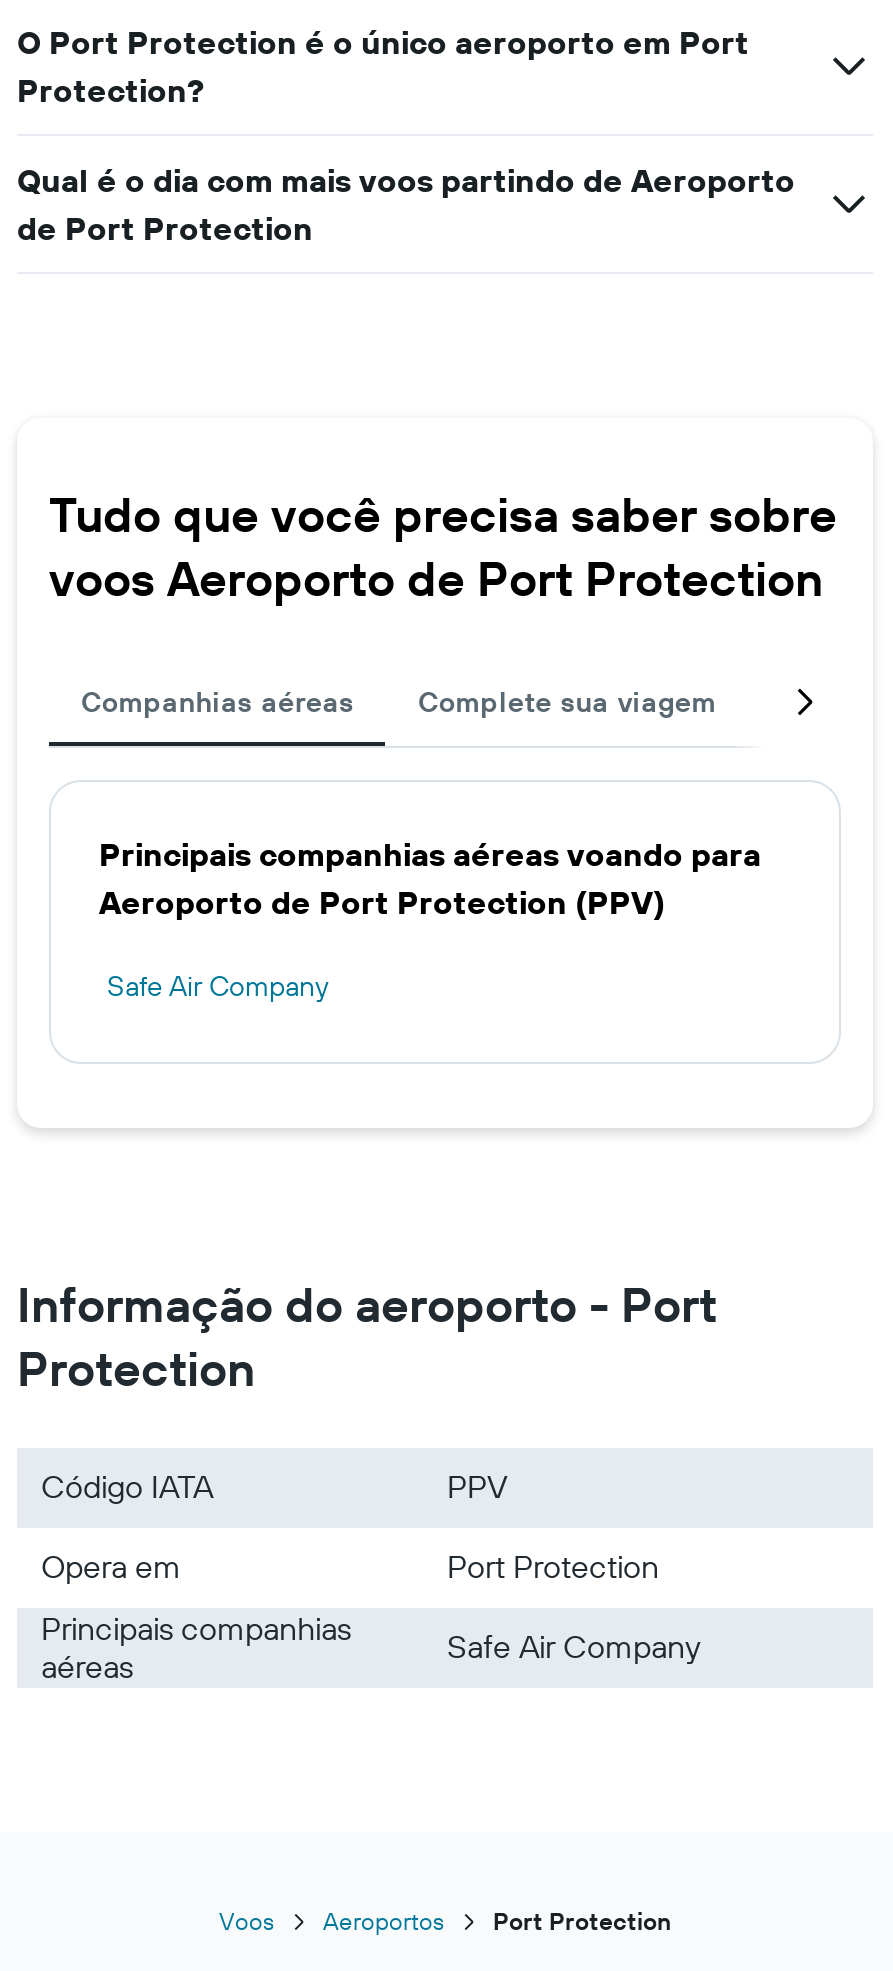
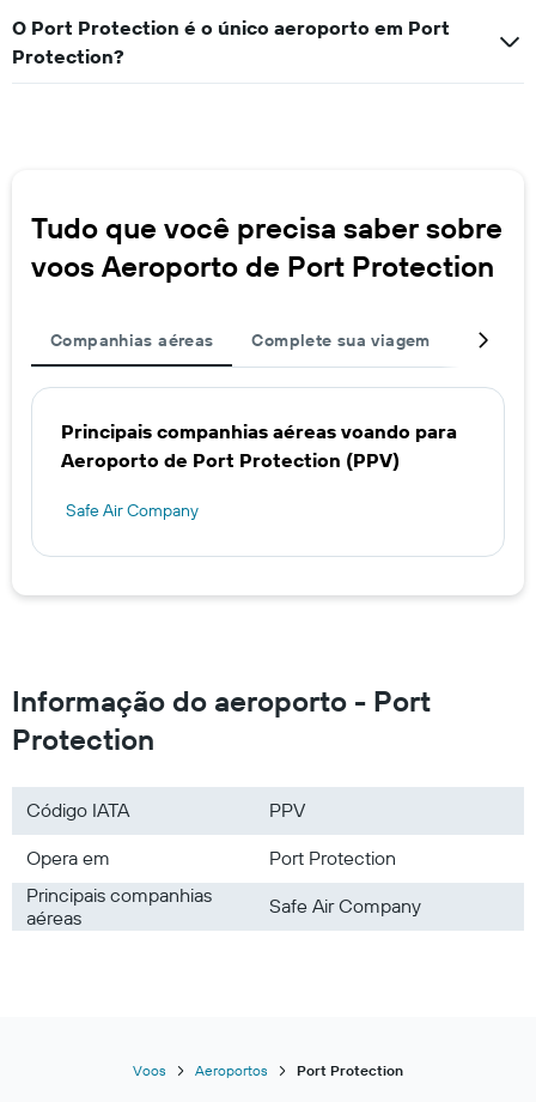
[17,160,795,248] Qual é o dia com mais voos partindo de Aeroporto | de Port Protection -> none

